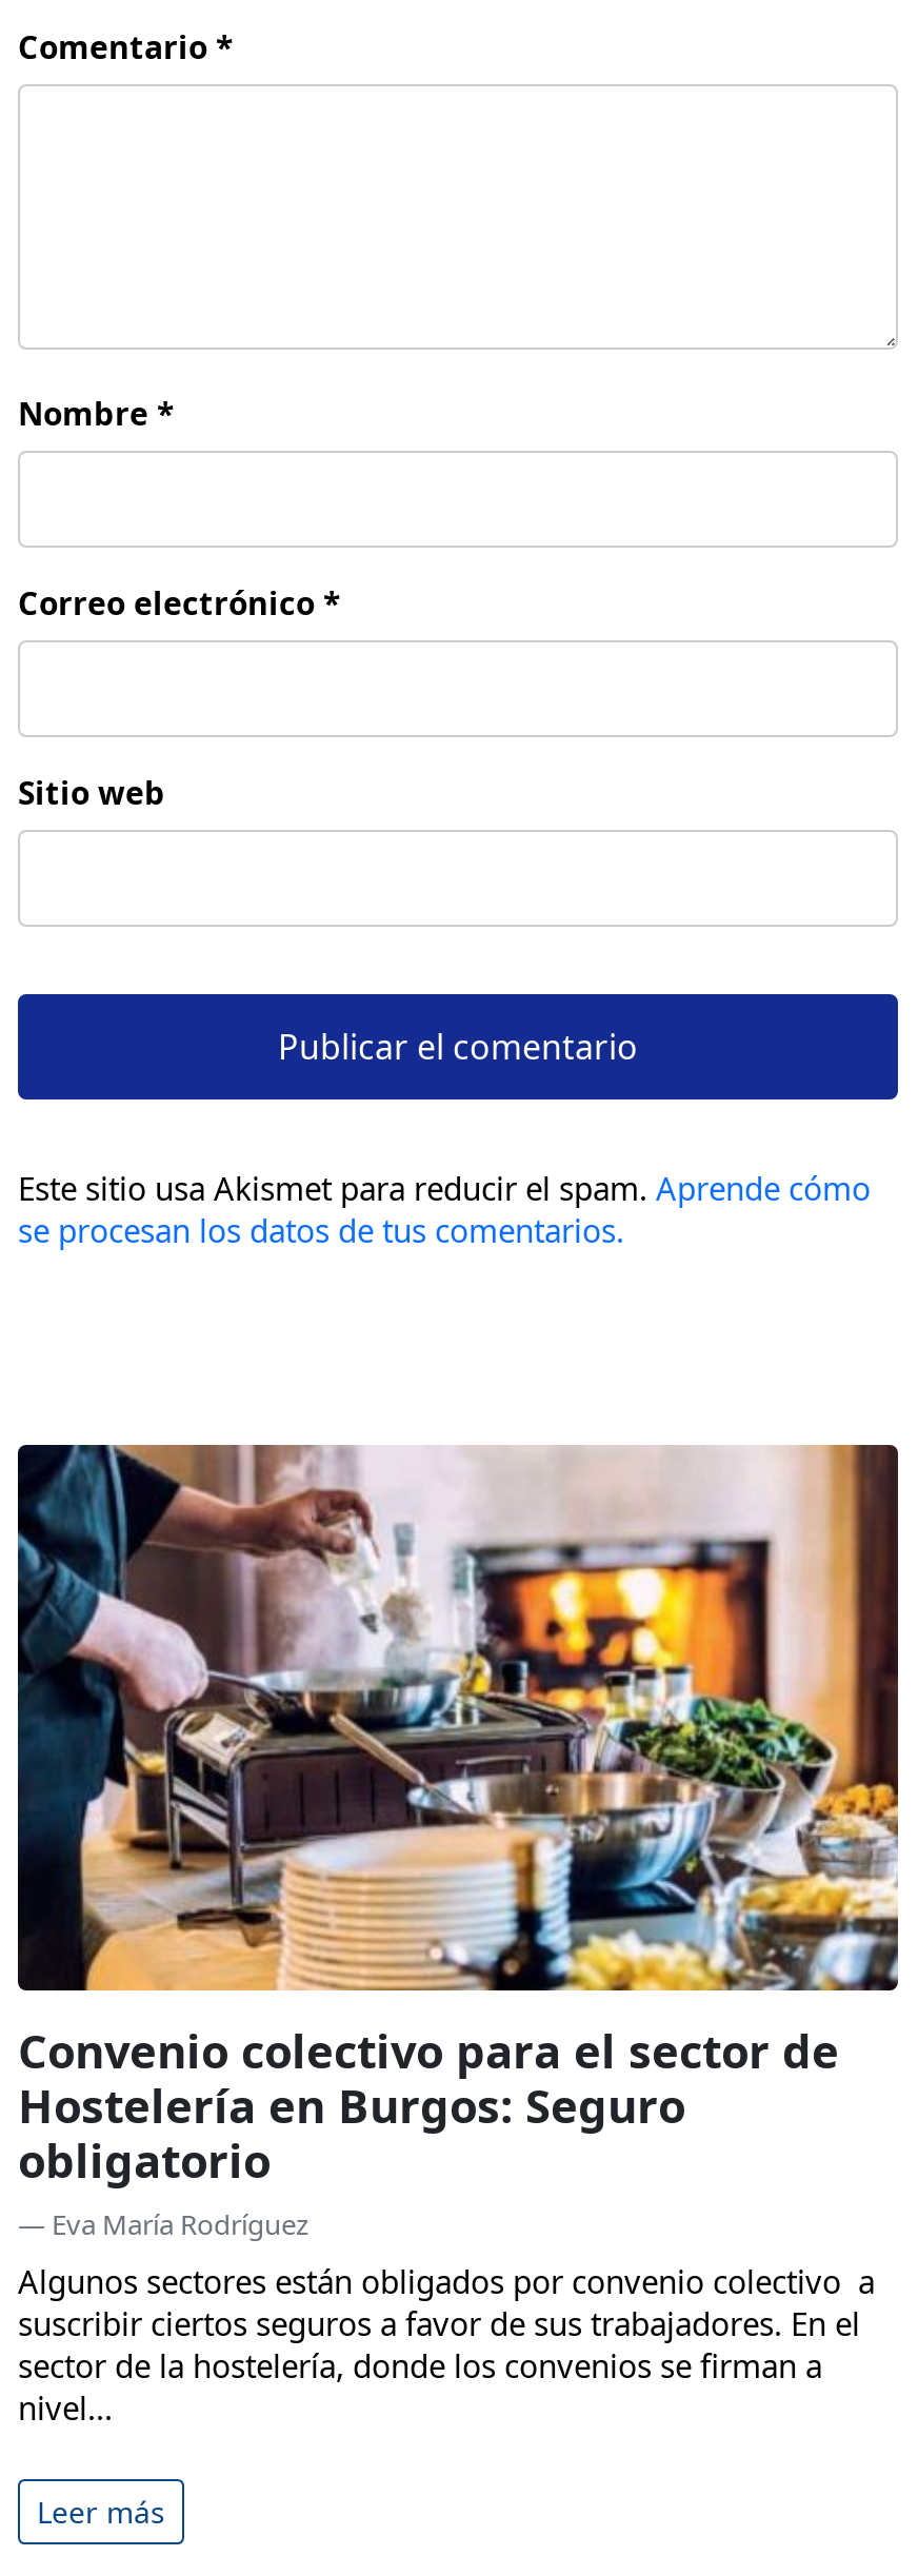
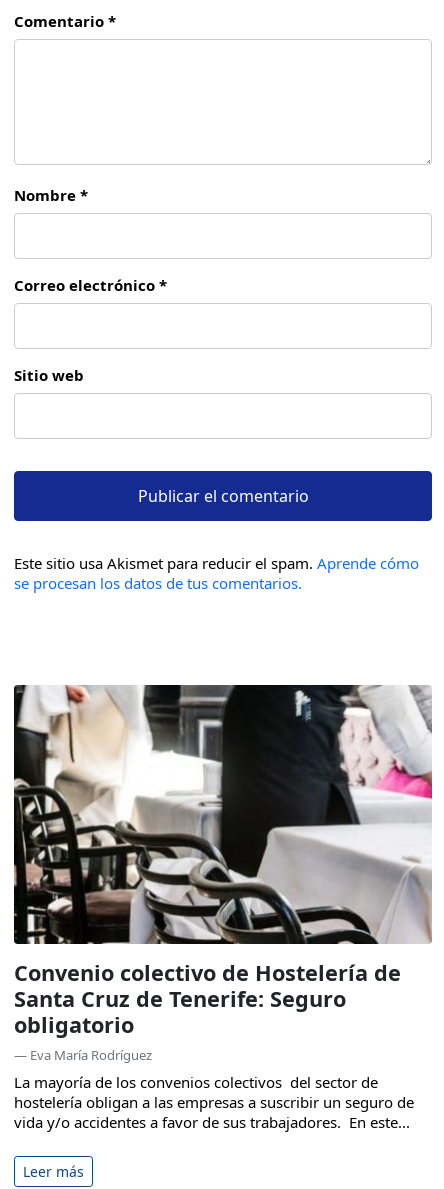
[16,1443,900,2135] [image] | Convenio colectivo para el sector de | Hostelería en Burgos: Seguro -> [13,684,433,1012] [image] | Convenio colectivo de Hostelería de | Santa Cruz de Tenerife: Seguro
[18,2259,875,2428] Algunos sectores están obligados por convenio colectivo a | suscribir ciertos seguros a favor de sus trabajadores. En el | sector de la hostelería, donde los convenios se firman a | nivel... -> [14,1071,414,1131] La mayoría de los convenios colectivos del sector de | hostelería obligan a las empresas a suscribir un seguro de | vida y/o accidentes a favor de sus trabajadores. En este...

